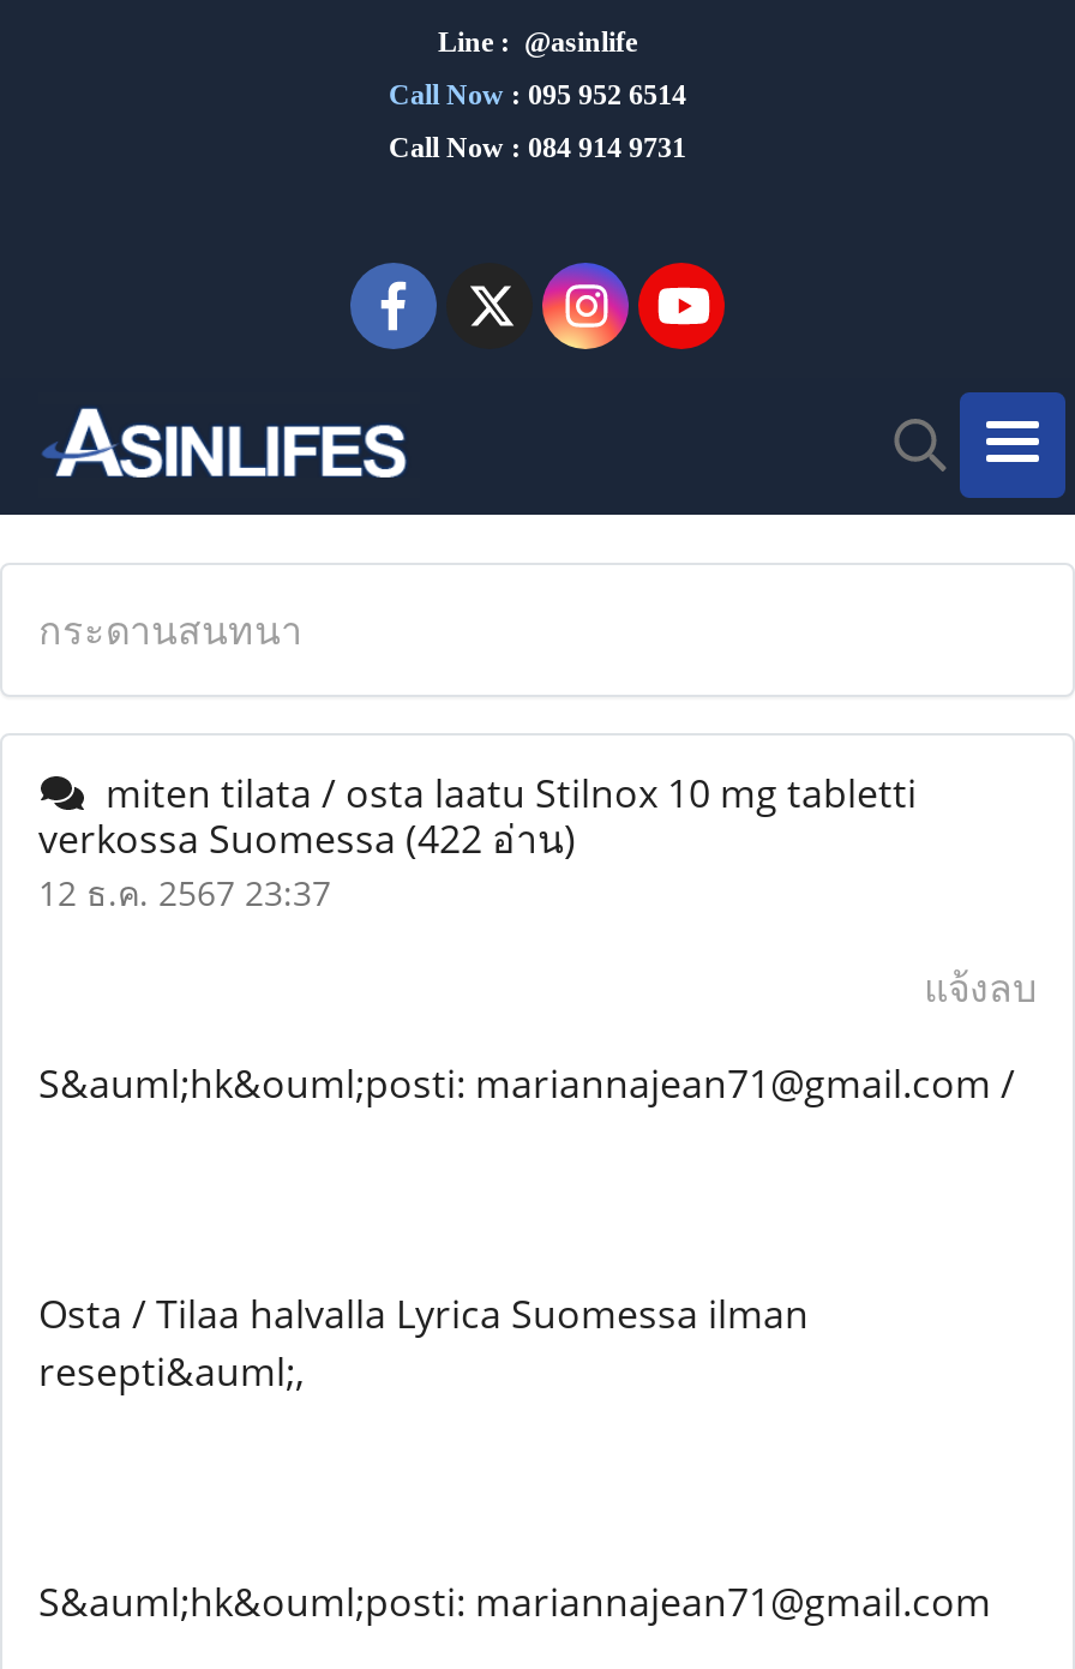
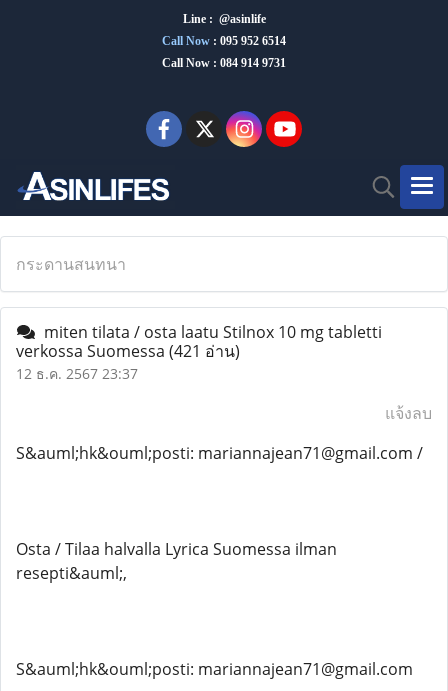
[38,812,576,865] verkossa Suomessa (422 อ่าน) -> [16,340,240,362] verkossa Suomessa (421 อ่าน)

